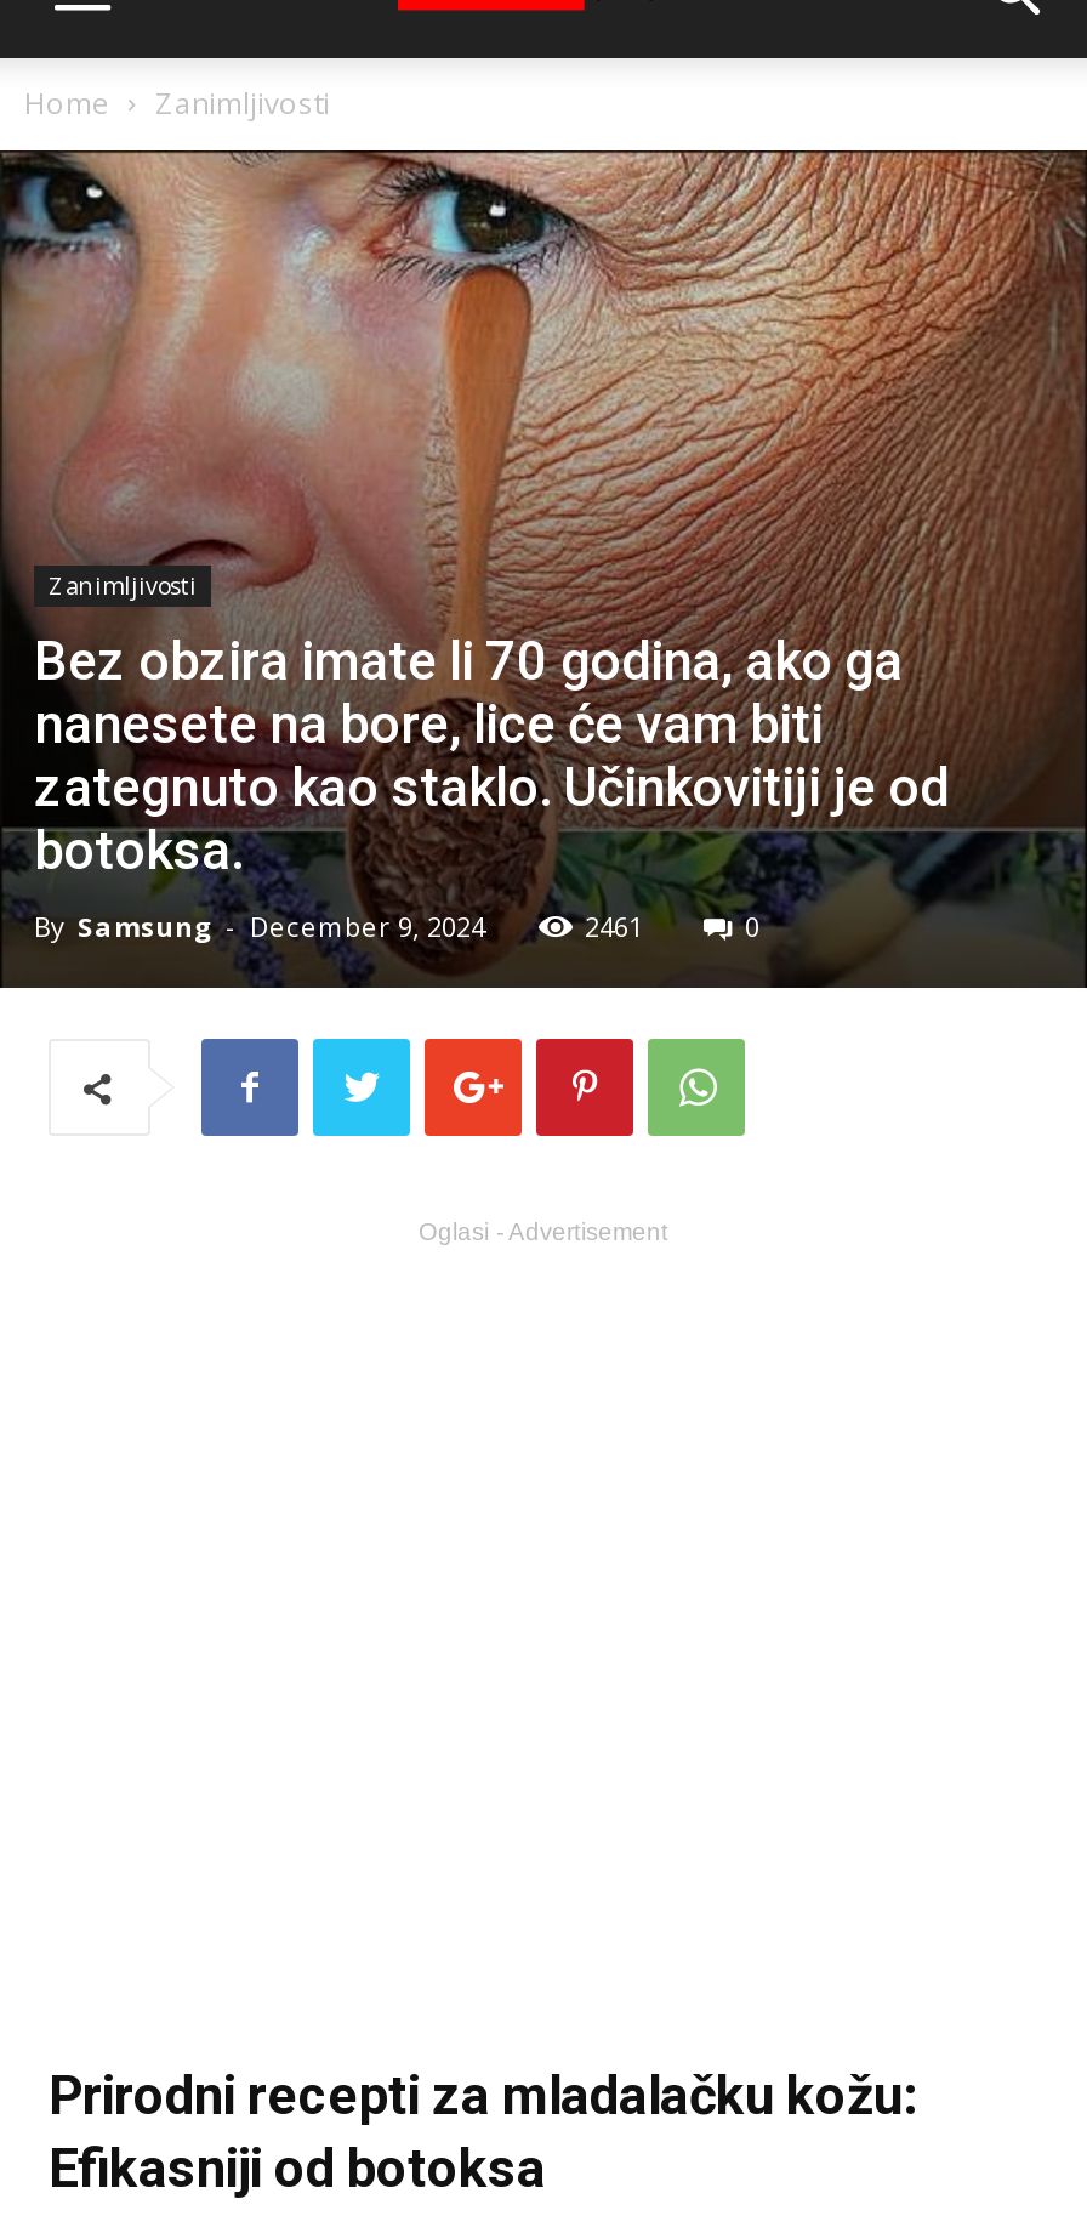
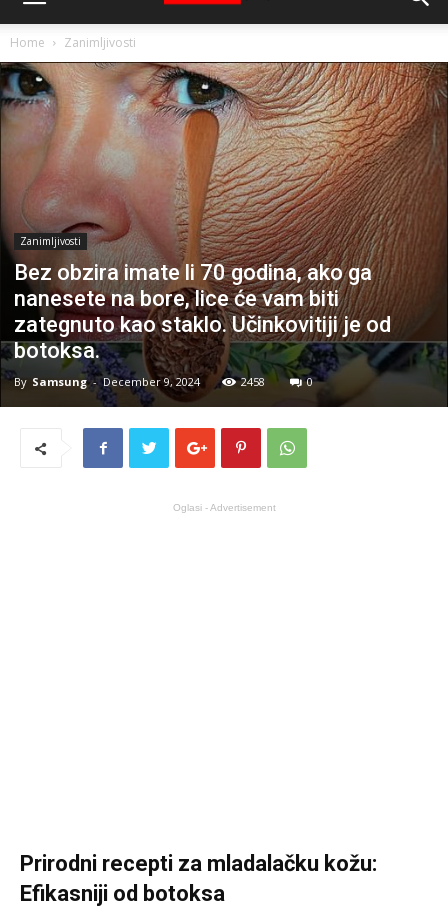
[585,908,643,944] 2461 -> [241,374,265,389] 2458

